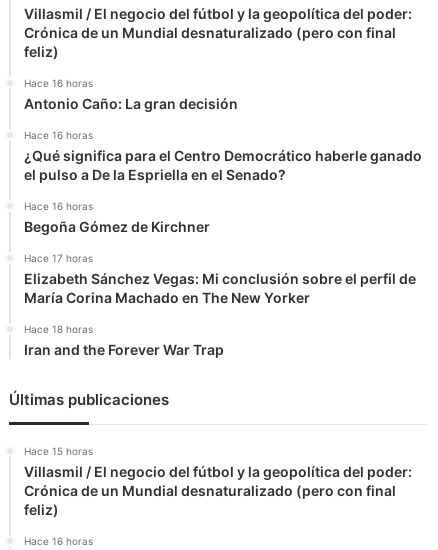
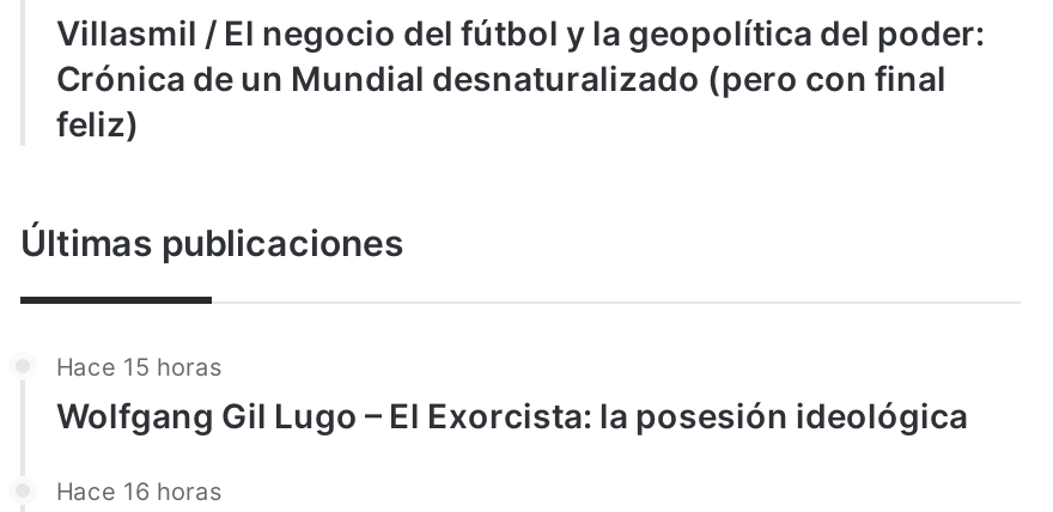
[24,76,422,357] Hace 16 horas | Antonio Caño: La gran decisión | Hace 16 horas | ¿Qué significa para el Centro Democrático haberle ganado | el pulso a De la Espriella en el Senado? | Hace 16 horas | Begoña Gómez de Kirchner | Hace 17 horas | Elizabeth Sánchez Vegas: Mi conclusión sobre el perfil de | María Corina Machado en The New Yorker | Hace 18 horas | Iran and the Forever War Trap -> none
[24,462,412,517] Villasmil / El negocio del fútbol y la geopolítica del poder: | Crónica de un Mundial desnaturalizado (pero con final | feliz) -> [56,394,968,434] Wolfgang Gil Lugo – El Exorcista: la posesión ideológica

